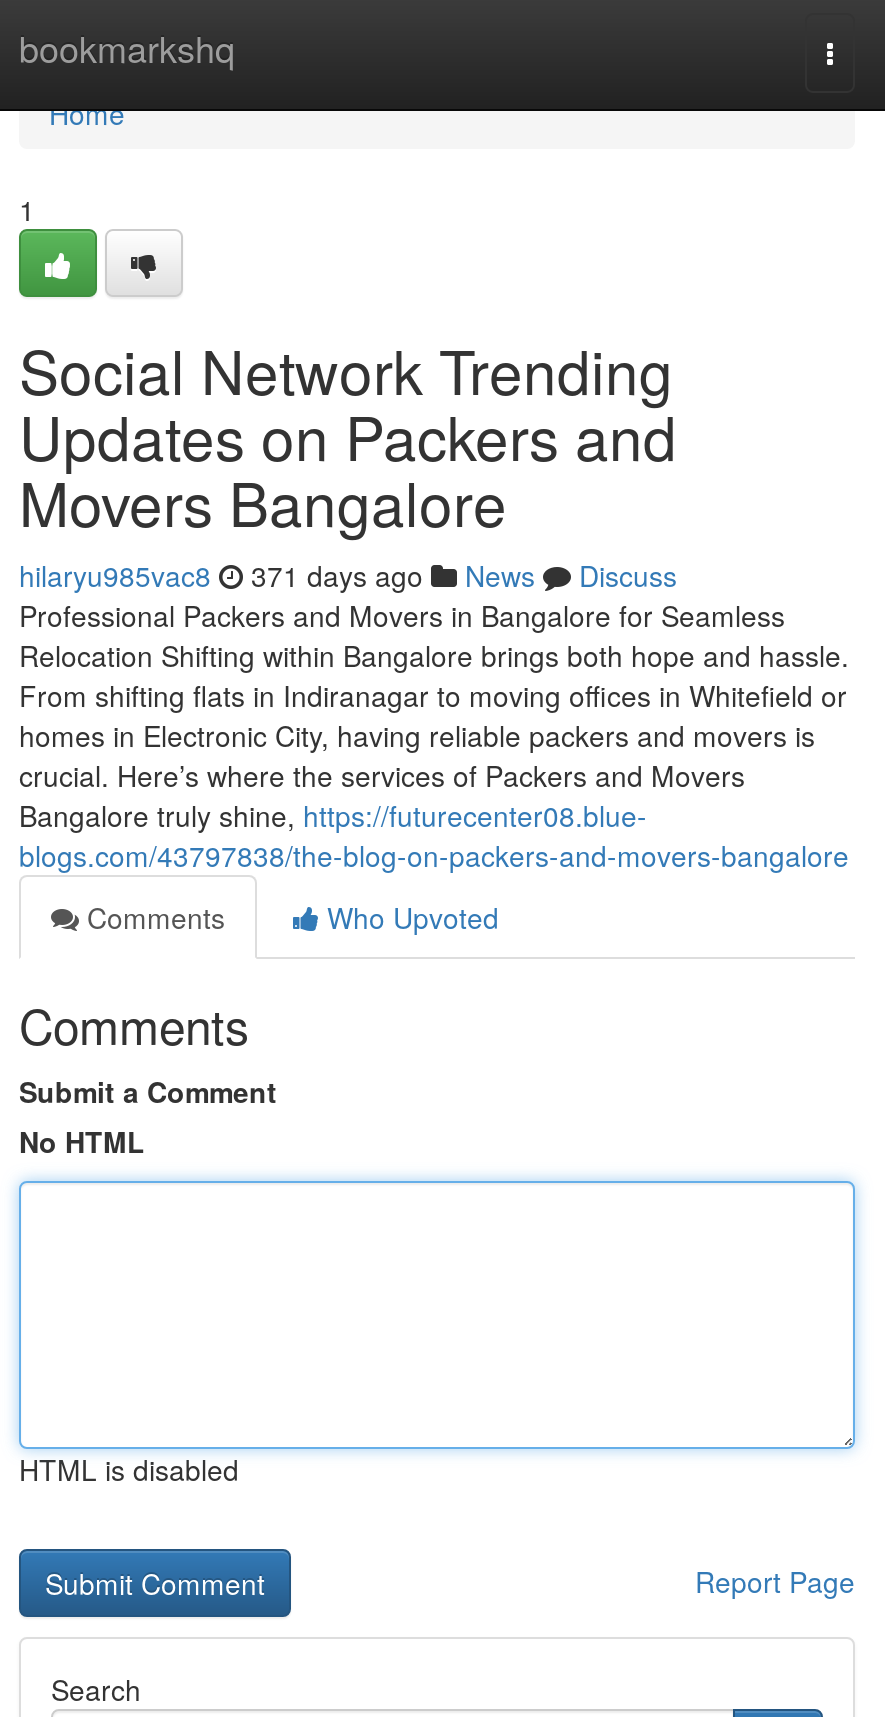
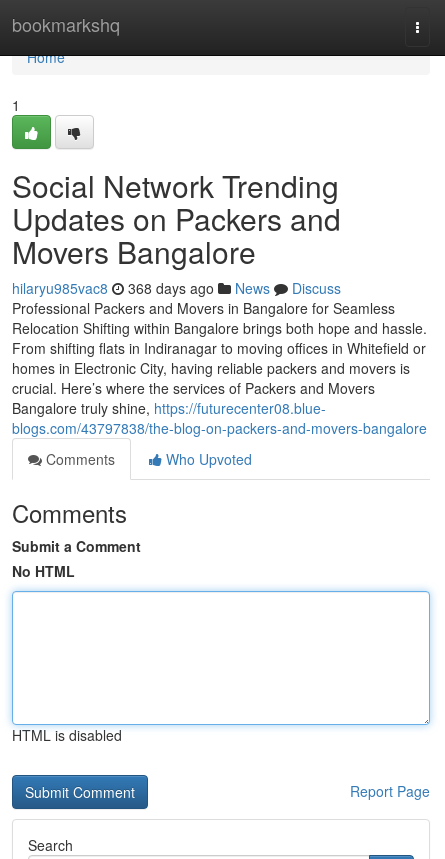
[19,555,677,595] hilaryu985vac8 371 days ago News Discuss -> [12,278,341,298] hilaryu985vac8 368 days ago News Discuss

